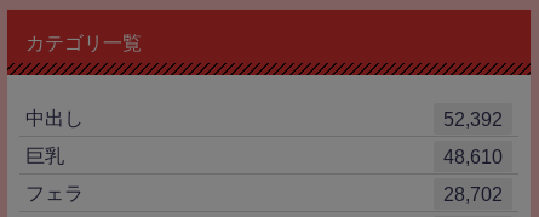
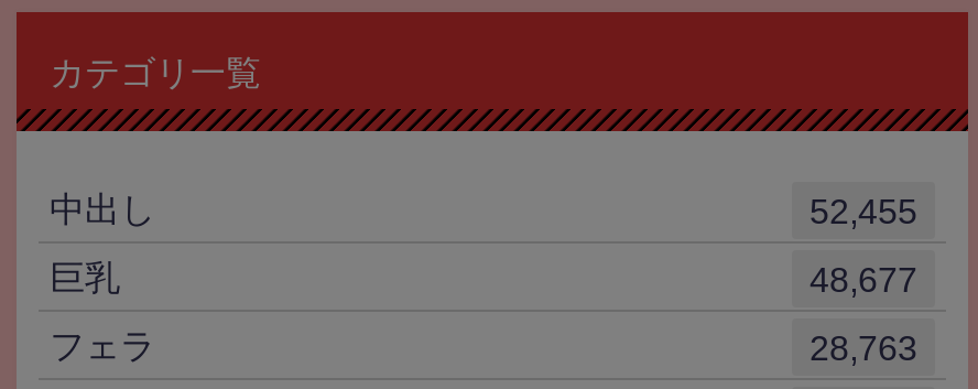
[443,109,503,128] 52,392 -> [809,192,917,228] 52,455
[443,146,503,166] 48,610 -> [809,261,917,296] 48,677
[443,184,503,203] 28,702 -> [809,329,917,364] 28,763

